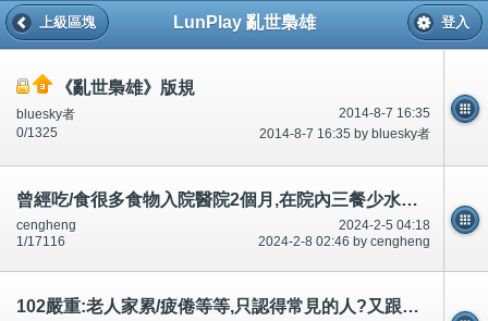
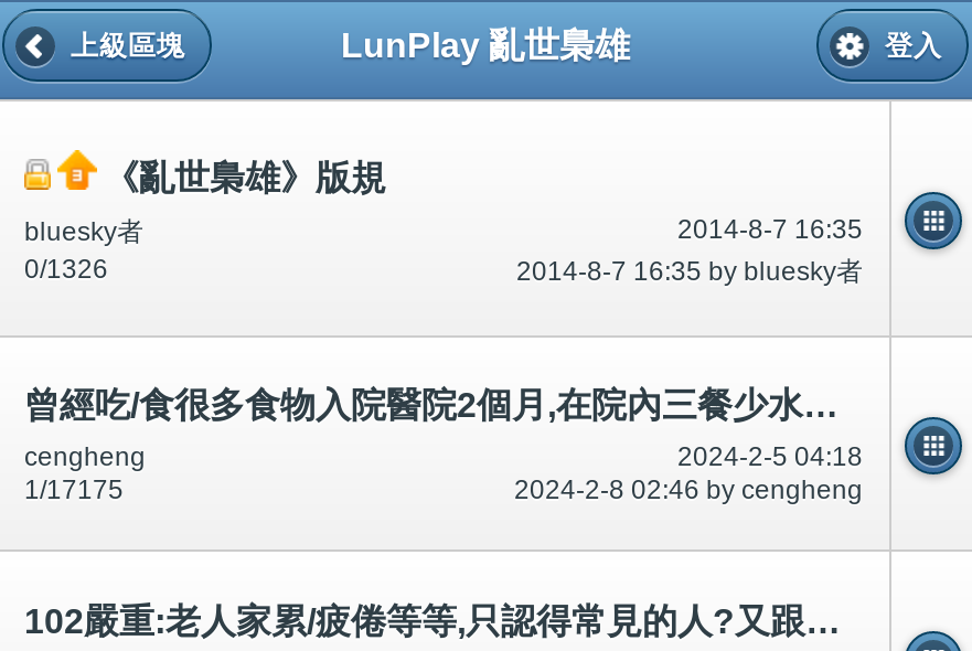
[16,125,58,140] 0/1325 -> [24,254,108,285] 0/1326
[16,234,65,250] 1/17116 -> [24,476,124,506] 1/17175

